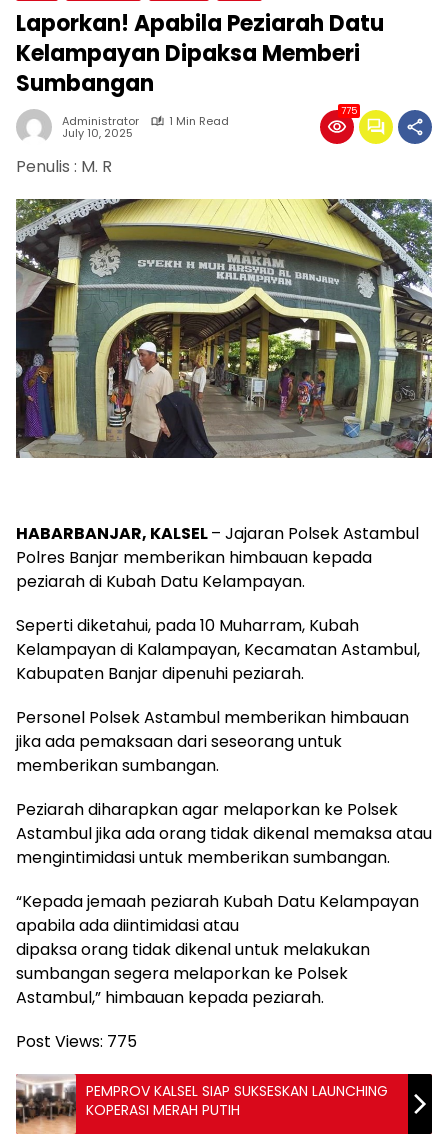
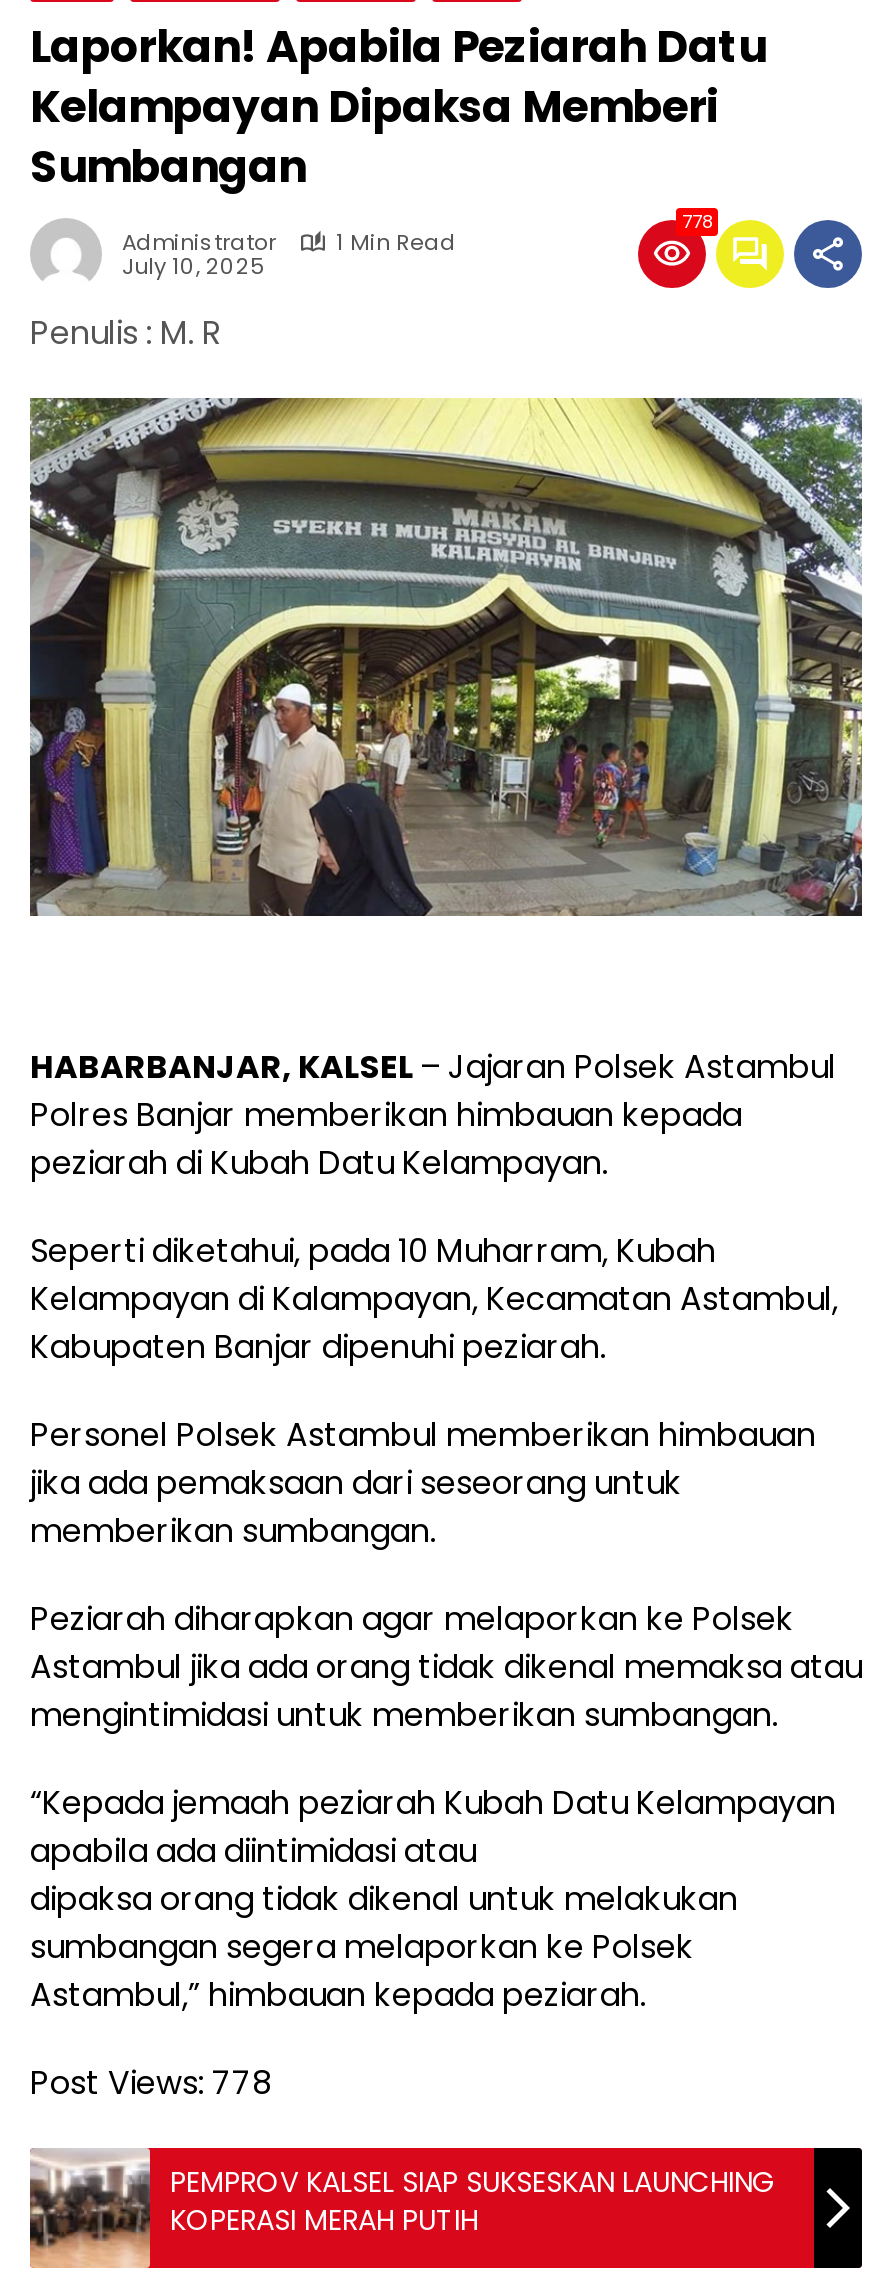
[341,105,357,117] 775 -> [682,210,712,234] 778
[16,1030,137,1053] Post Views: 775 -> [30,2060,272,2106] Post Views: 778

